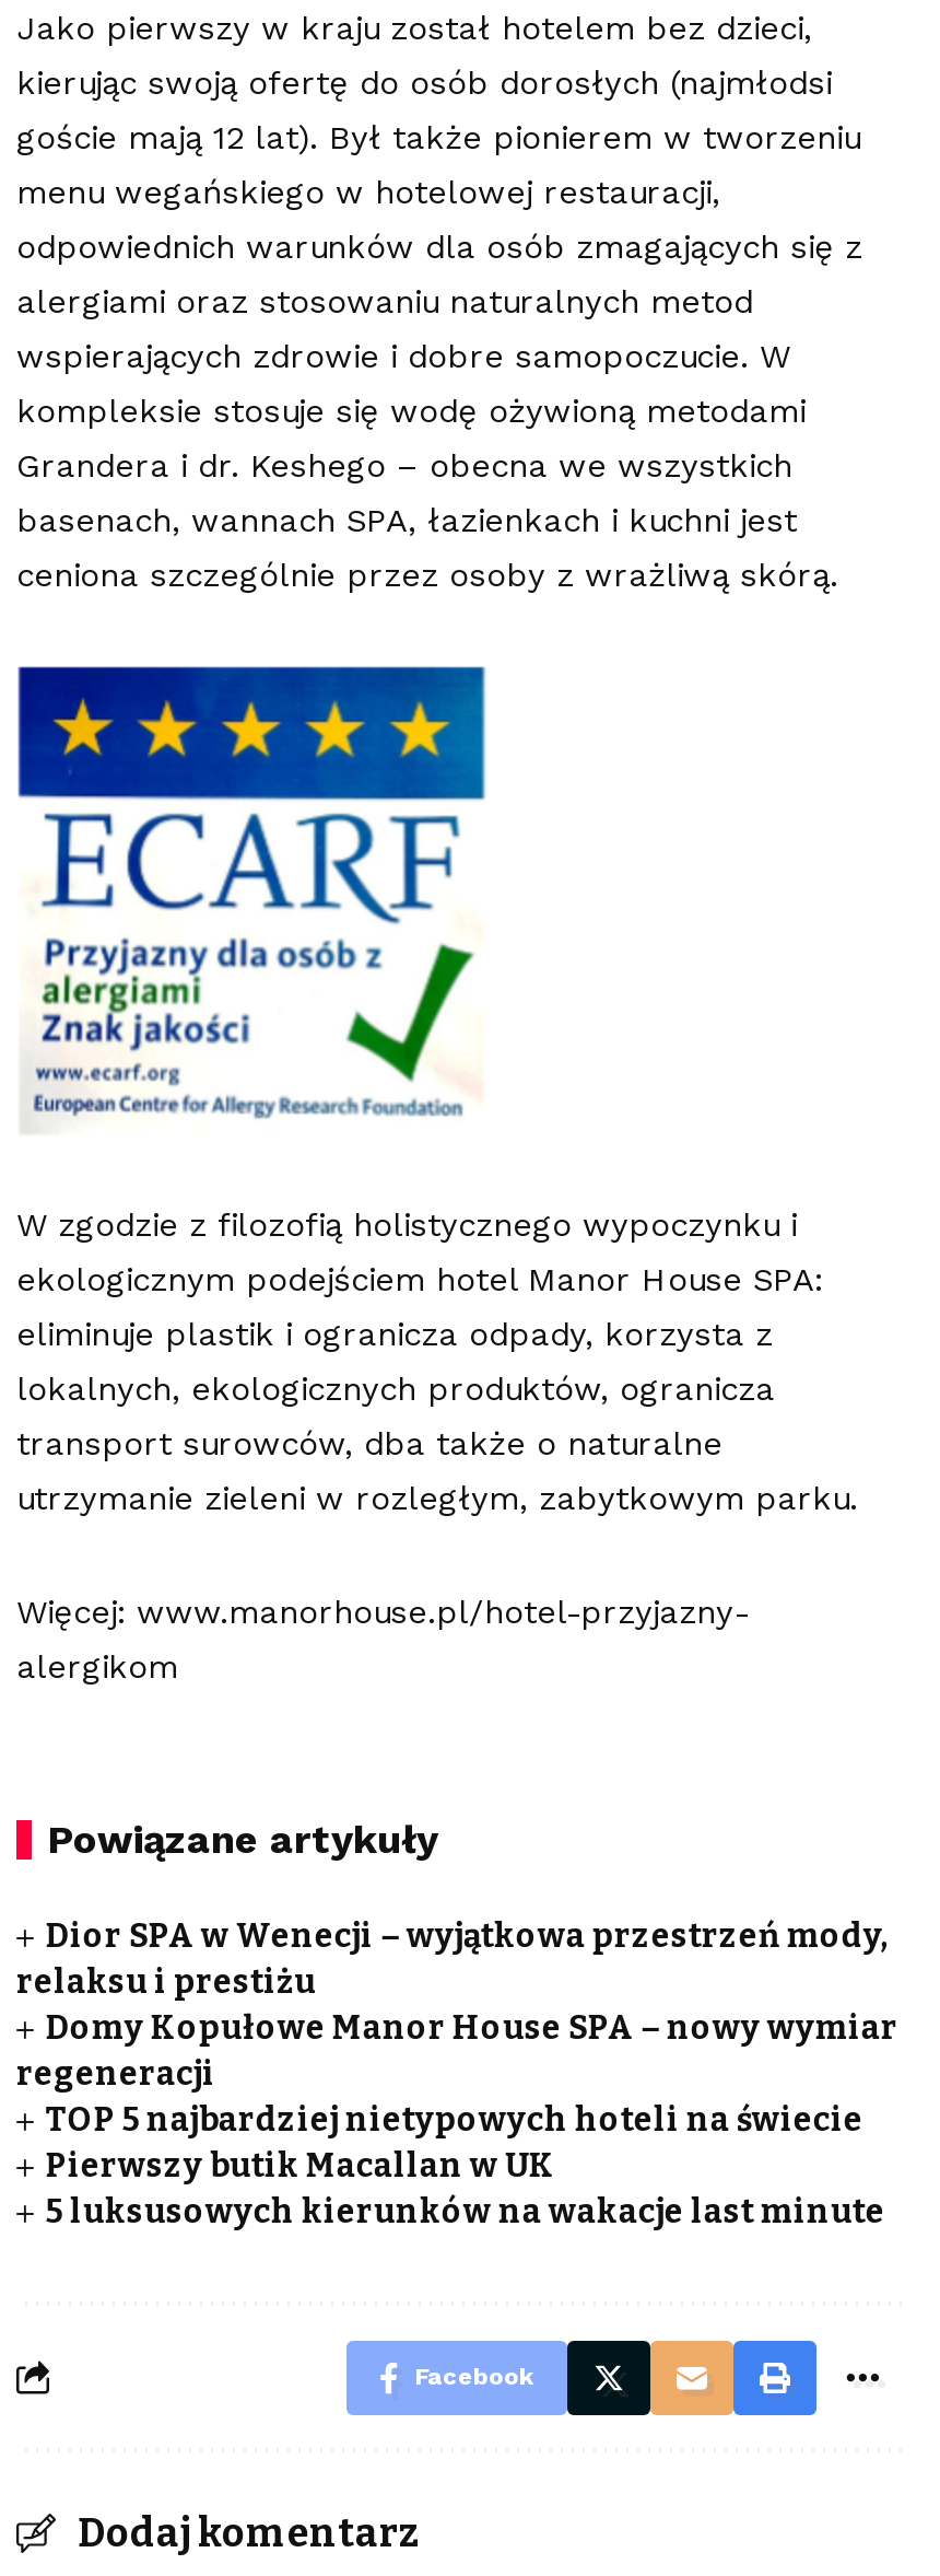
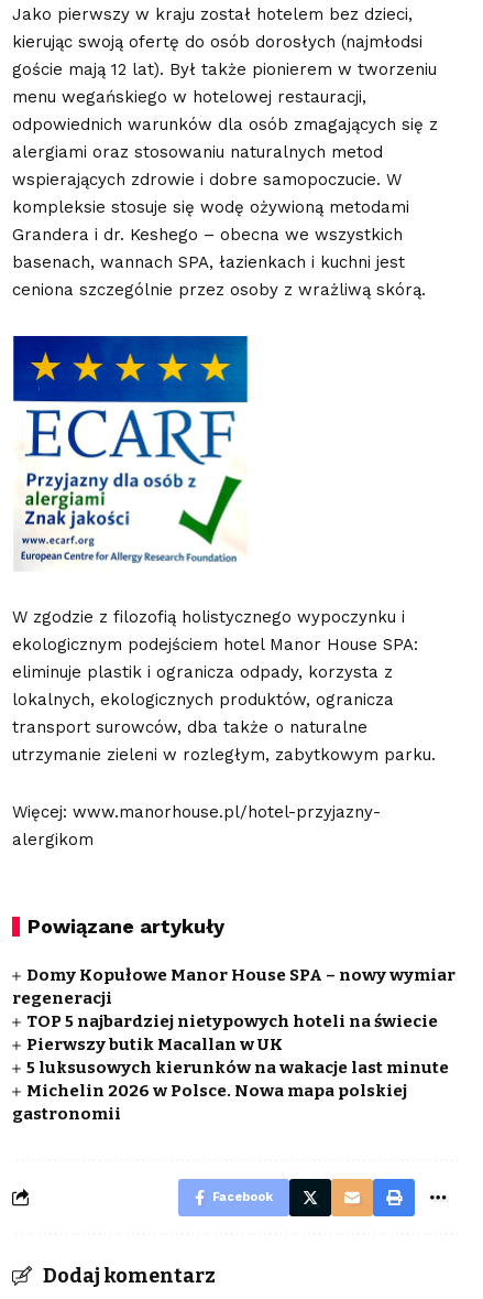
[16,1916,890,2001] Dior SPA w Wenecji – wyjątkowa przestrzeń mody, | relaksu i prestiżu -> none
moved [16,2008,898,2231] -> [12,965,456,1077]: Domy Kopułowe Manor House SPA – nowy wymiar | regeneracji | TOP 5 najbardziej nietypowych hoteli na świecie | Pierwszy butik Macallan w UK | 5 luksusowych kierunków na wakacje last minute
none -> [12,1081,408,1123] Michelin 2026 w Polsce. Nowa mapa polskiej | gastronomii

